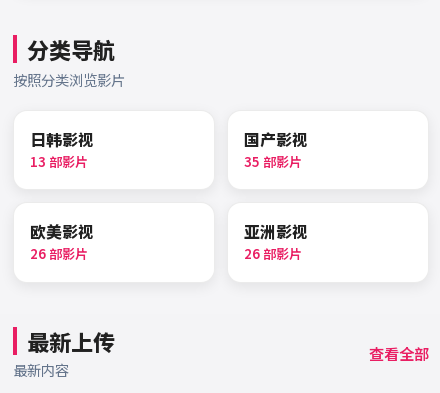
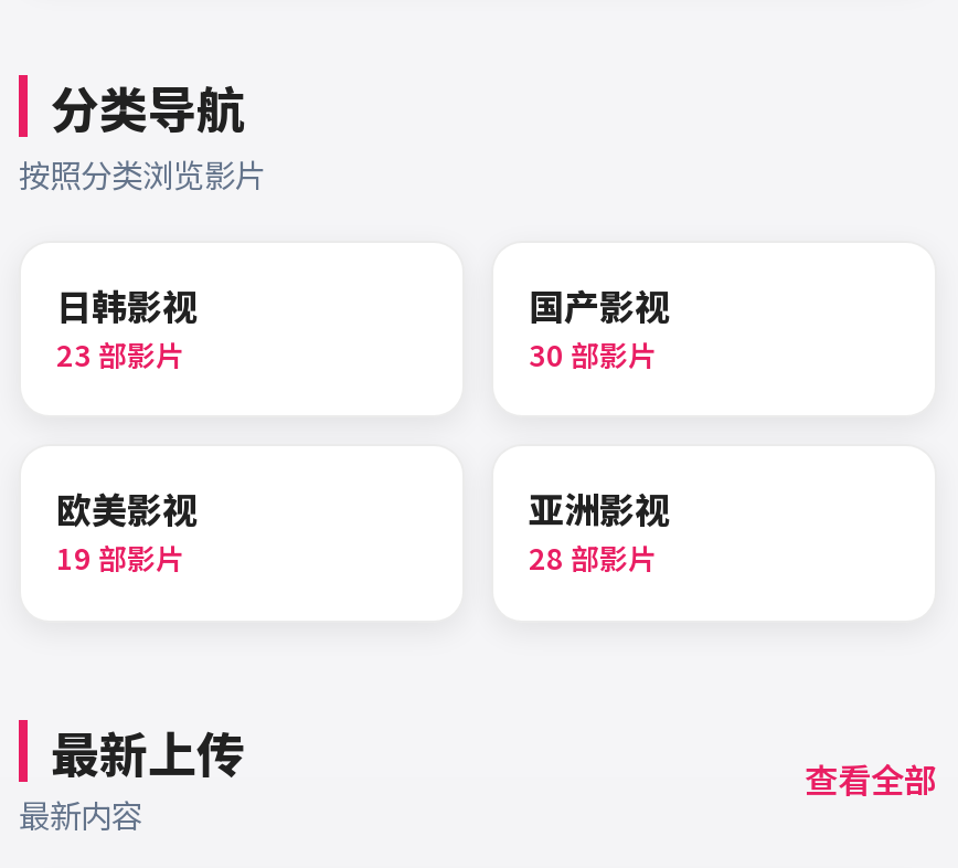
[30,151,88,170] 13部影片 -> [56,332,184,374] 23部影片
[244,151,302,170] 35部影片 -> [529,332,657,374] 30部影片
[30,244,88,263] 26部影片 -> [56,537,184,579] 19部影片
[244,244,302,263] 26部影片 -> [529,537,657,579] 28部影片

